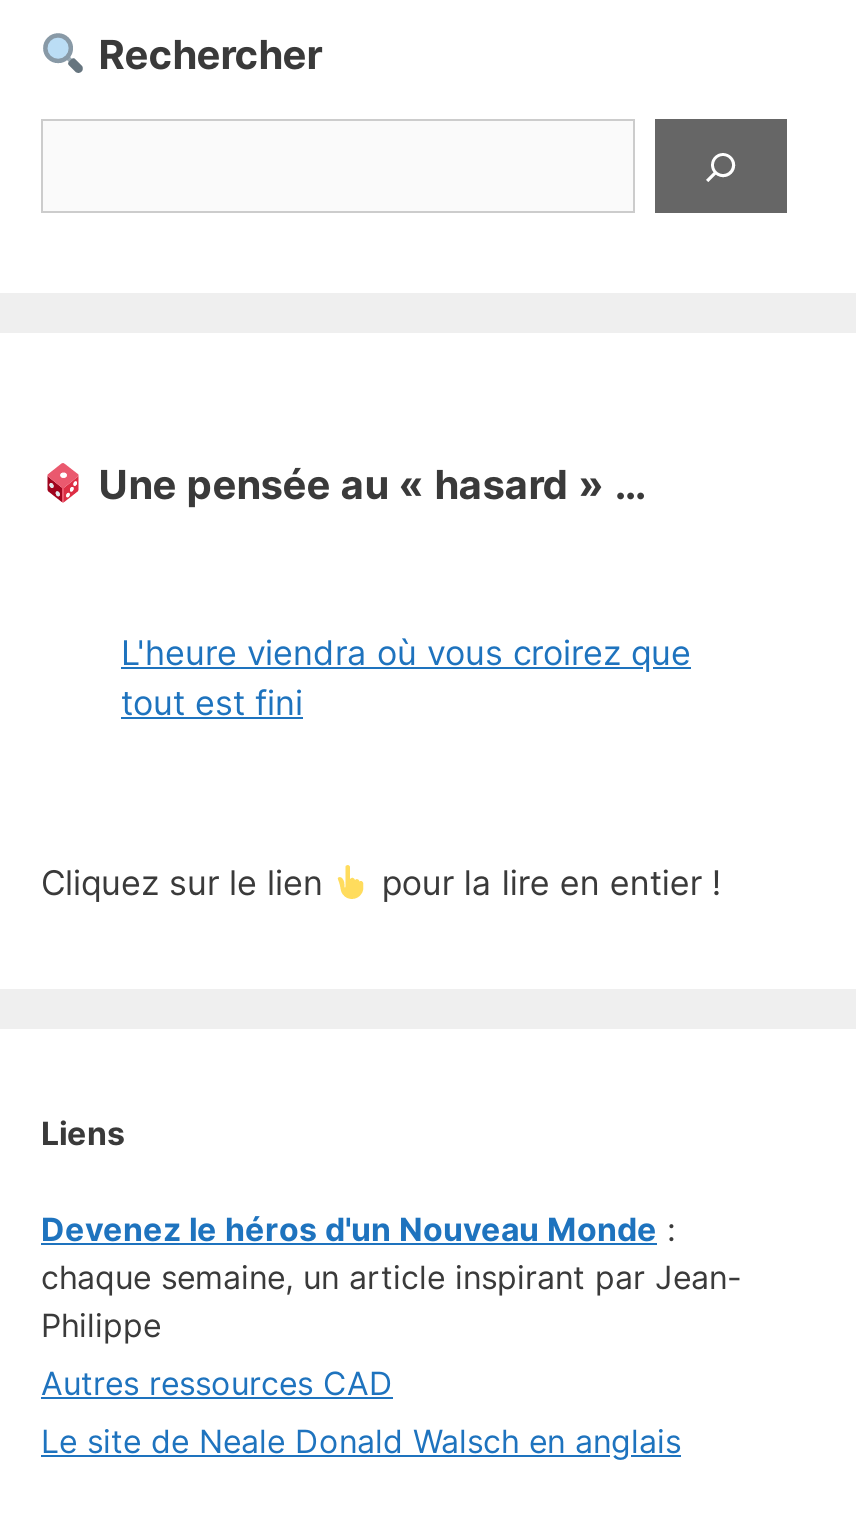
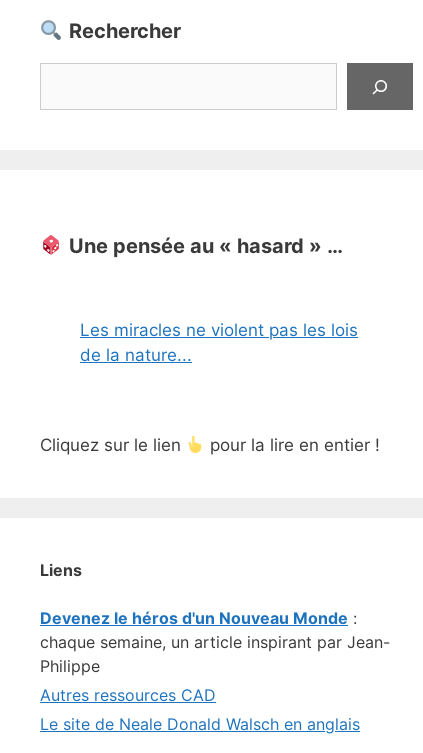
[121,633,691,723] L'heure viendra où vous croirez que | tout est fini -> [80,320,358,365] Les miracles ne violent pas les lois | de la nature...

